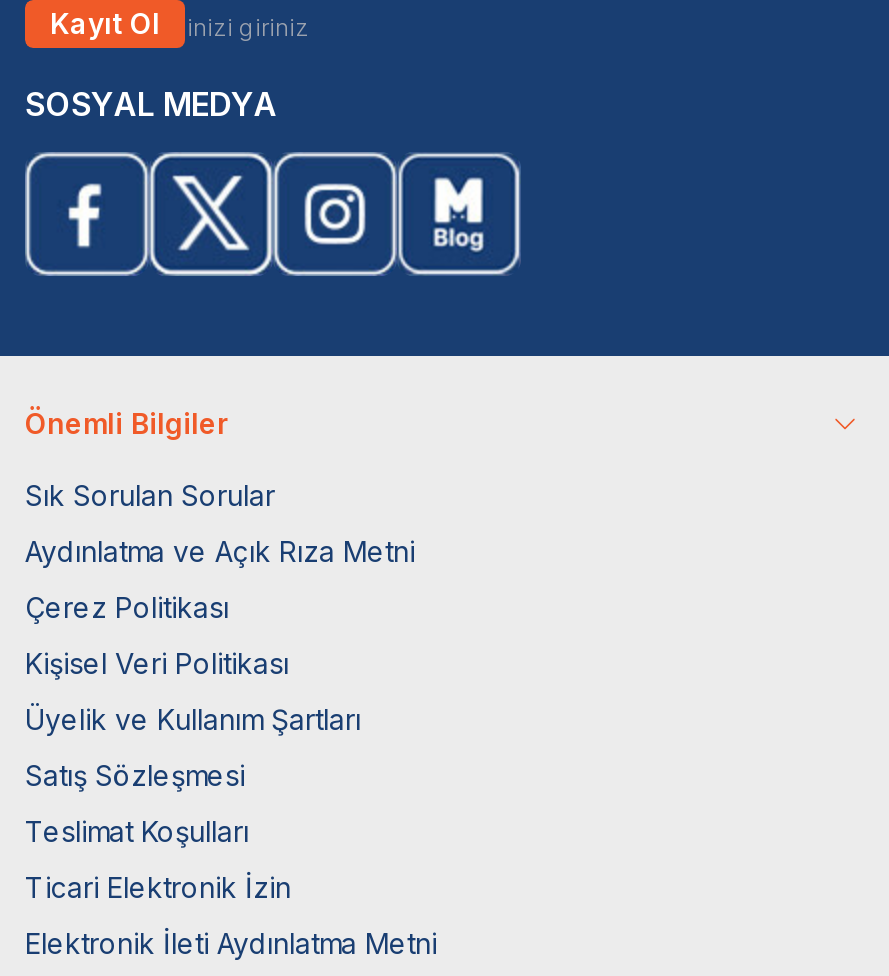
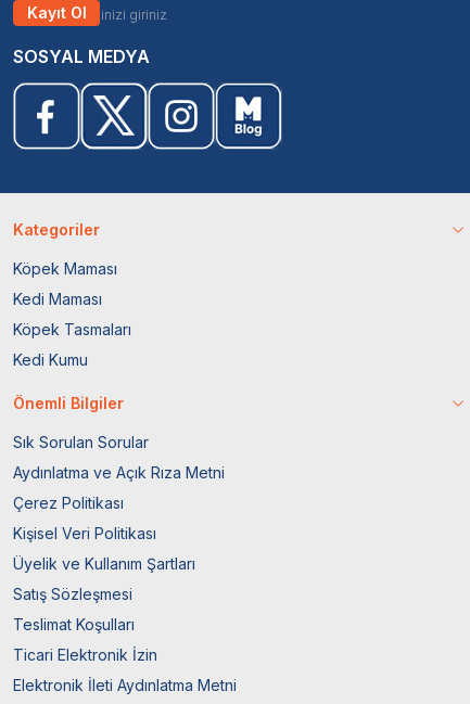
none -> [13,220,131,369] Kategoriler | Köpek Maması | Kedi Maması | Köpek Tasmaları | Kedi Kumu

